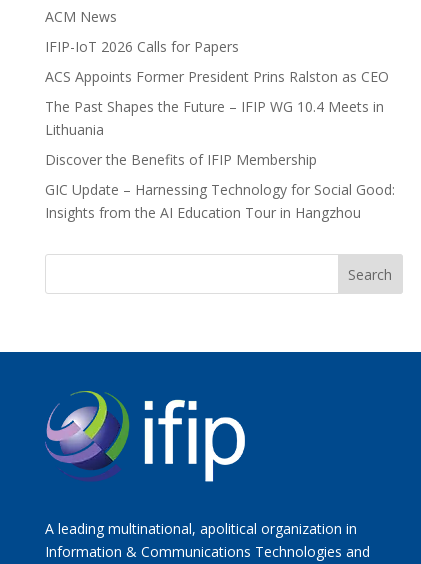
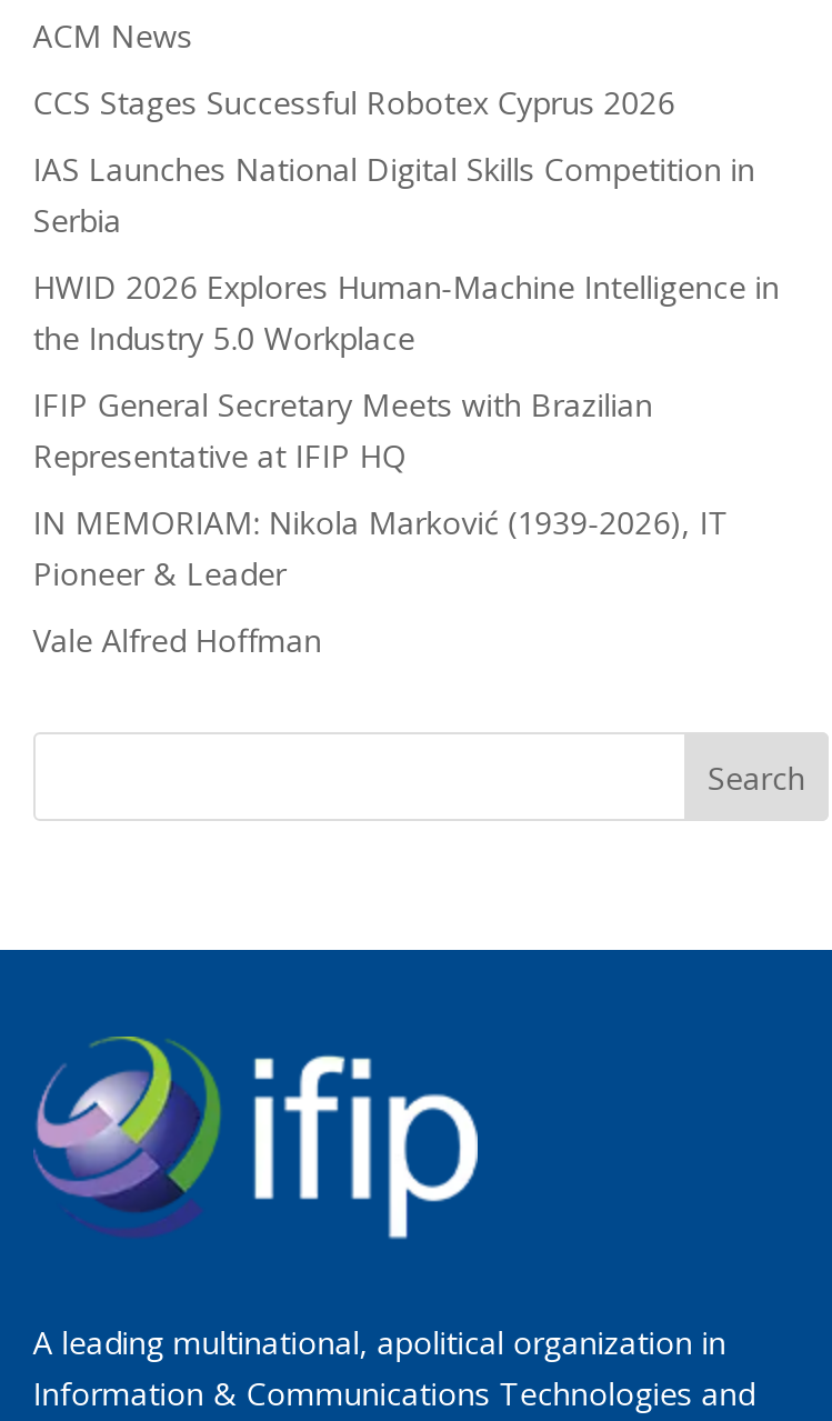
[45,37,395,222] IFIP-IoT 2026 Calls for Papers | ACS Appoints Former President Prins Ralston as CEO | The Past Shapes the Future – IFIP WG 10.4 Meets in | Lithuania | Discover the Benefits of IFIP Membership | GIC Update – Harnessing Technology for Social Good: | Insights from the AI Education Tour in Hangzhou -> [33,81,779,661] CCS Stages Successful Robotex Cyprus 2026 | IAS Launches National Digital Skills Competition in | Serbia | HWID 2026 Explores Human-Machine Intelligence in | the Industry 5.0 Workplace | IFIP General Secretary Meets with Brazilian | Representative at IFIP HQ | IN MEMORIAM: Nikola Marković (1939-2026), IT | Pioneer & Leader | Vale Alfred Hoffman

